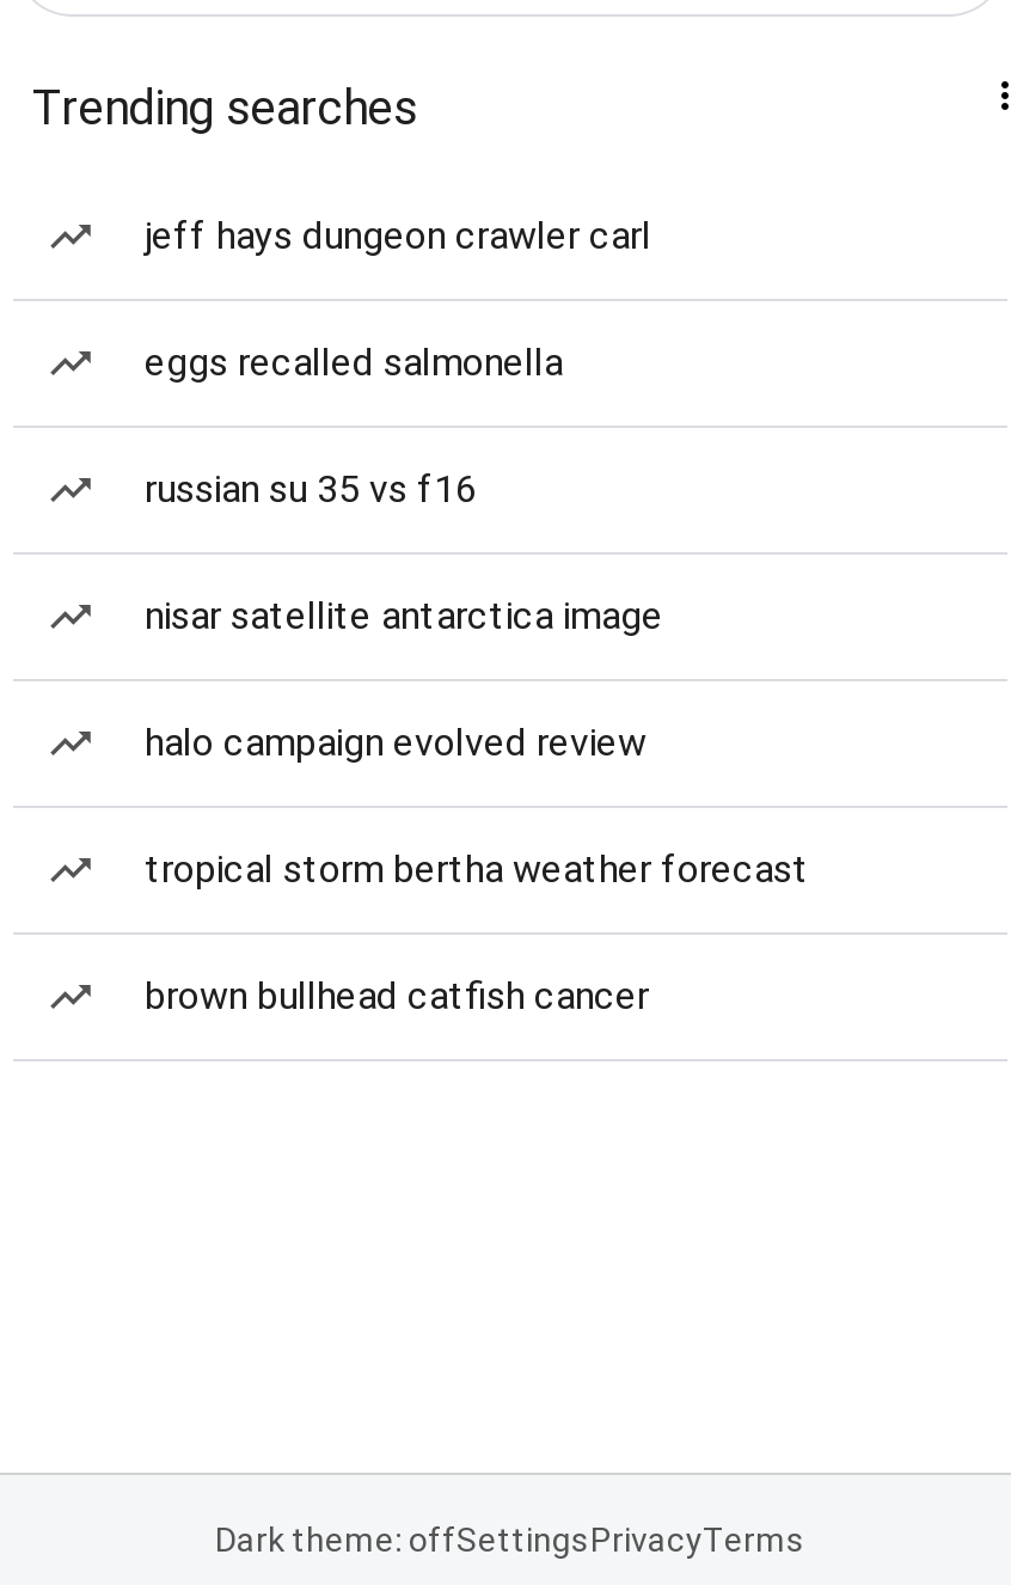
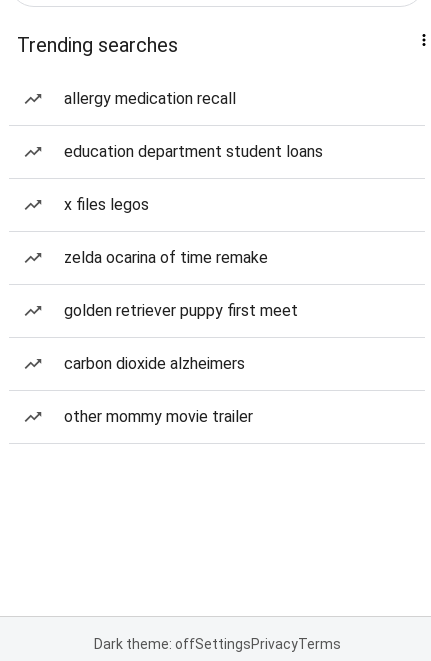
[145,213,651,258] jeff hays dungeon crawler carl -> [64,89,236,108] allergy medication recall
[145,339,563,385] eggs recalled salmonella -> [64,142,323,161] education department student loans
[145,466,477,512] russian su 35 vs f16 -> [64,195,149,214] x files legos
[145,593,663,638] nisar satellite antarctica image -> [64,248,268,267] zelda ocarina of time remake
[145,720,647,765] halo campaign evolved review -> [64,301,298,320] golden retriever puppy first meet
[145,846,809,892] tropical storm bertha weather forecast -> [64,354,245,373] carbon dioxide alzheimers
[145,973,649,1018] brown bullhead catfish cancer -> [64,407,253,426] other mommy movie trailer

